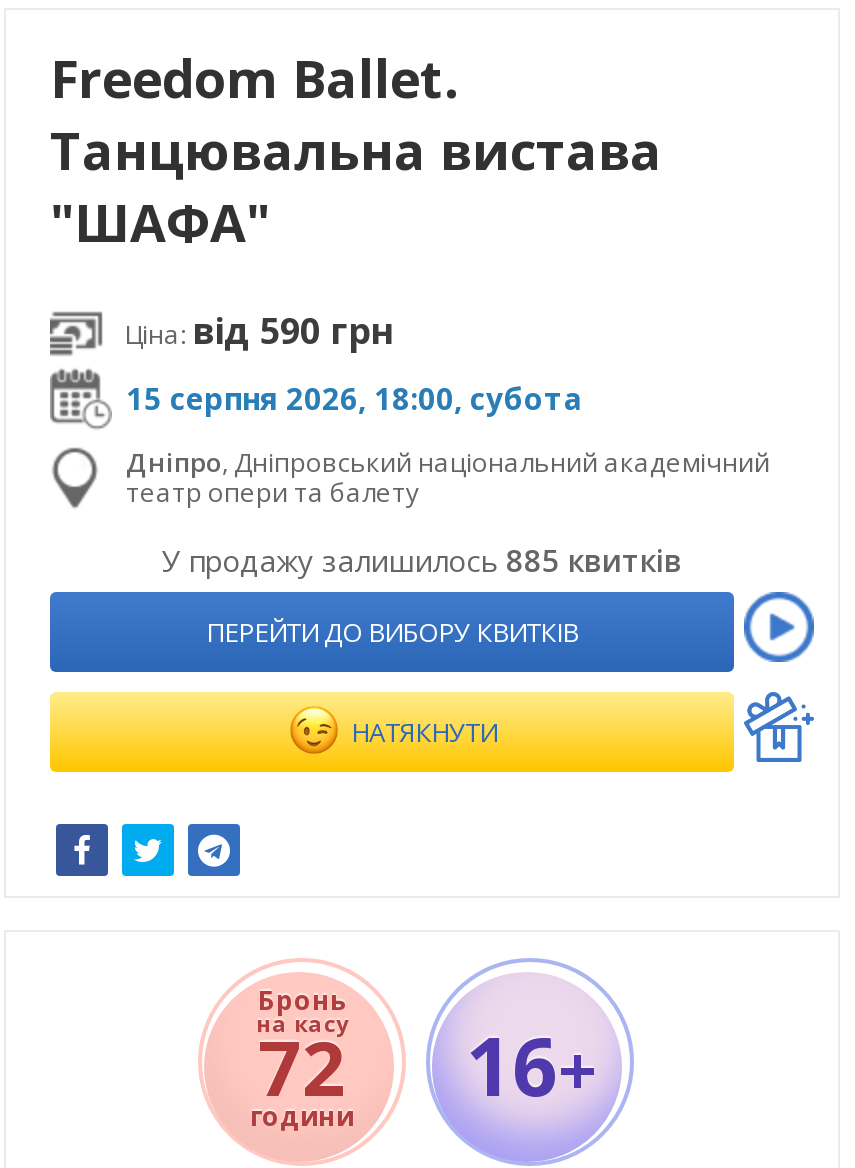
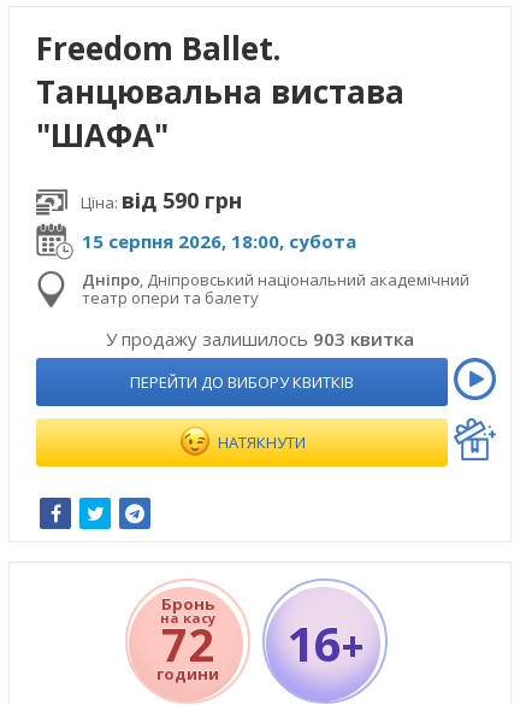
[162,539,682,579] У продажу залишилось 885 квитків -> [106,326,414,350] У продажу залишилось 903 квитка

